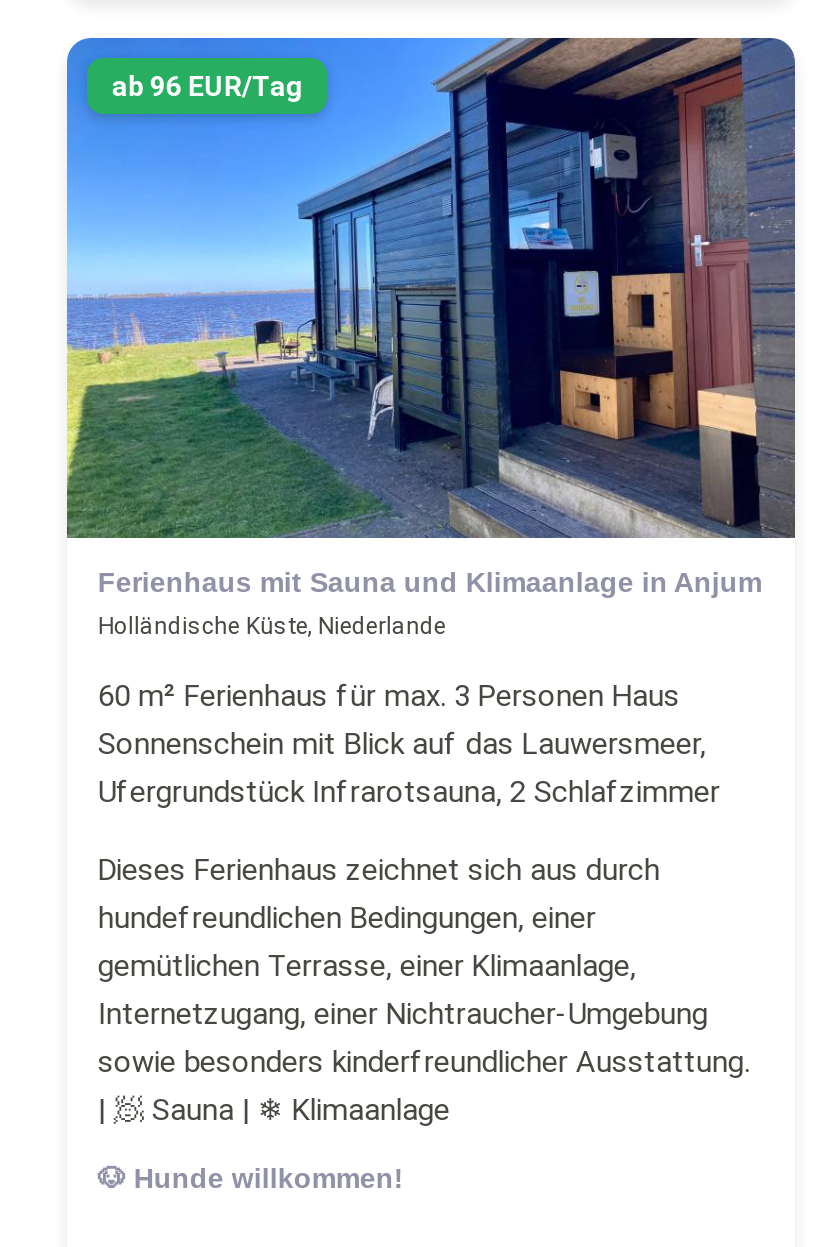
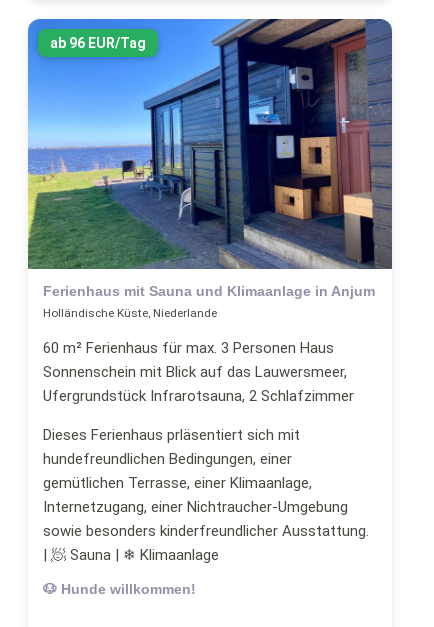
[98,852,660,888] Dieses Ferienhaus zeichnet sich aus durch -> [43,426,300,444] Dieses Ferienhaus prläsentiert sich mit

